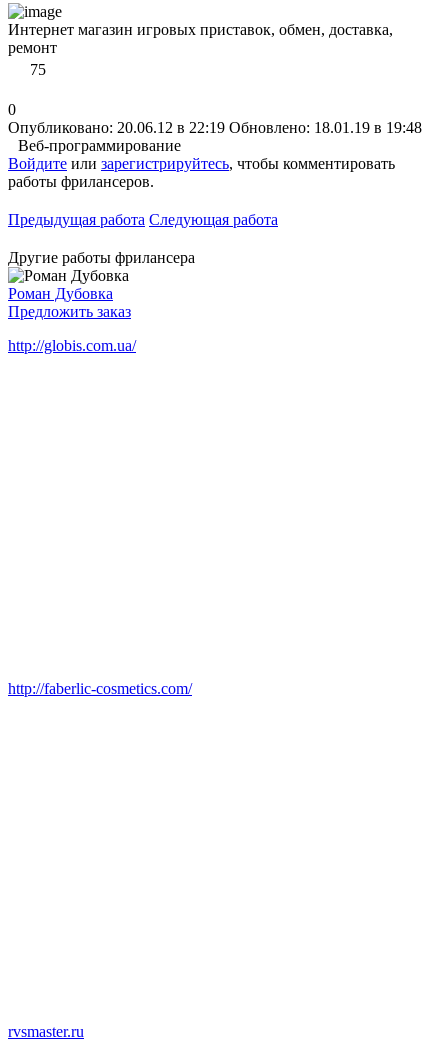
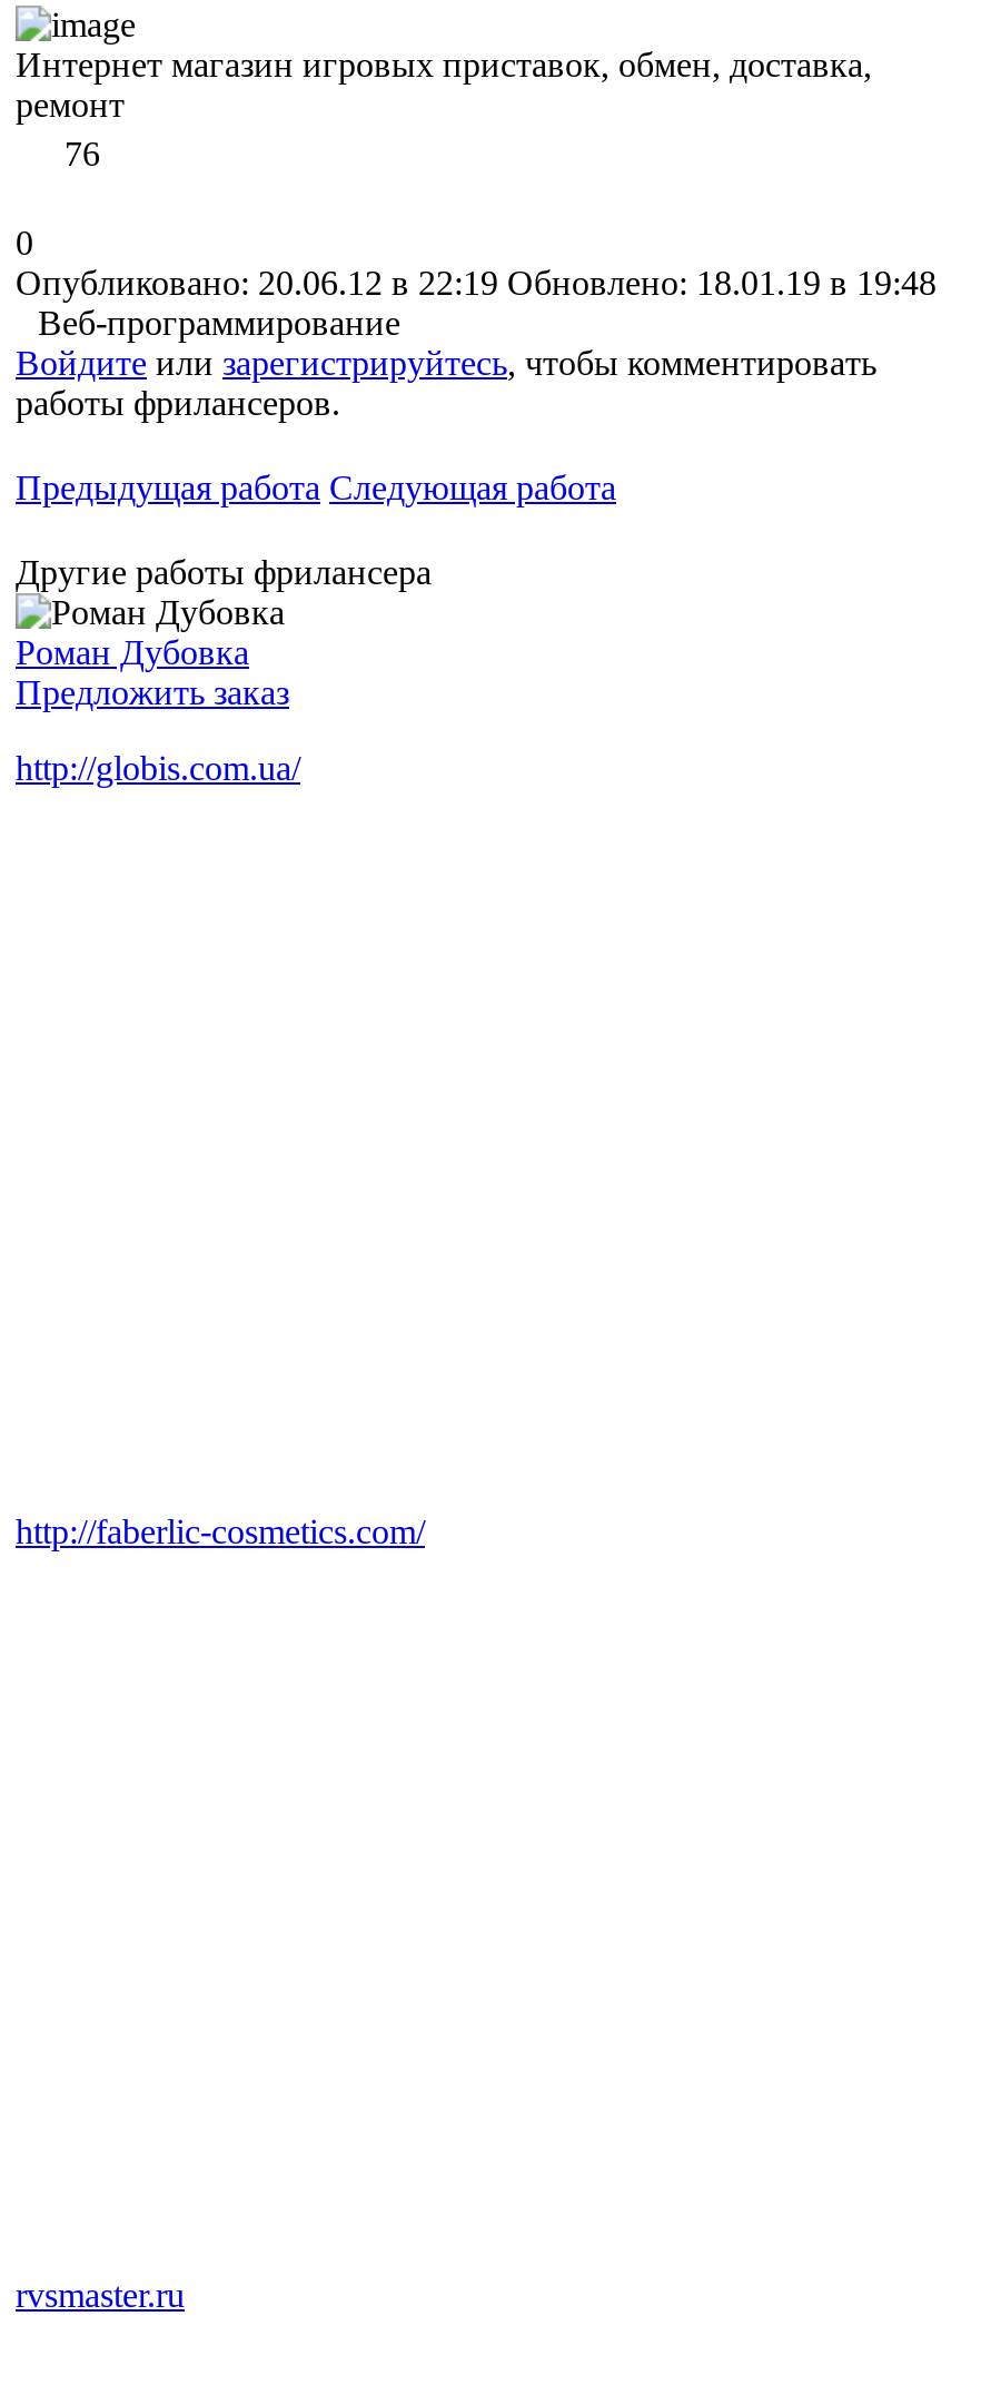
[26,61,46,78] 75 -> [56,134,100,172] 76

